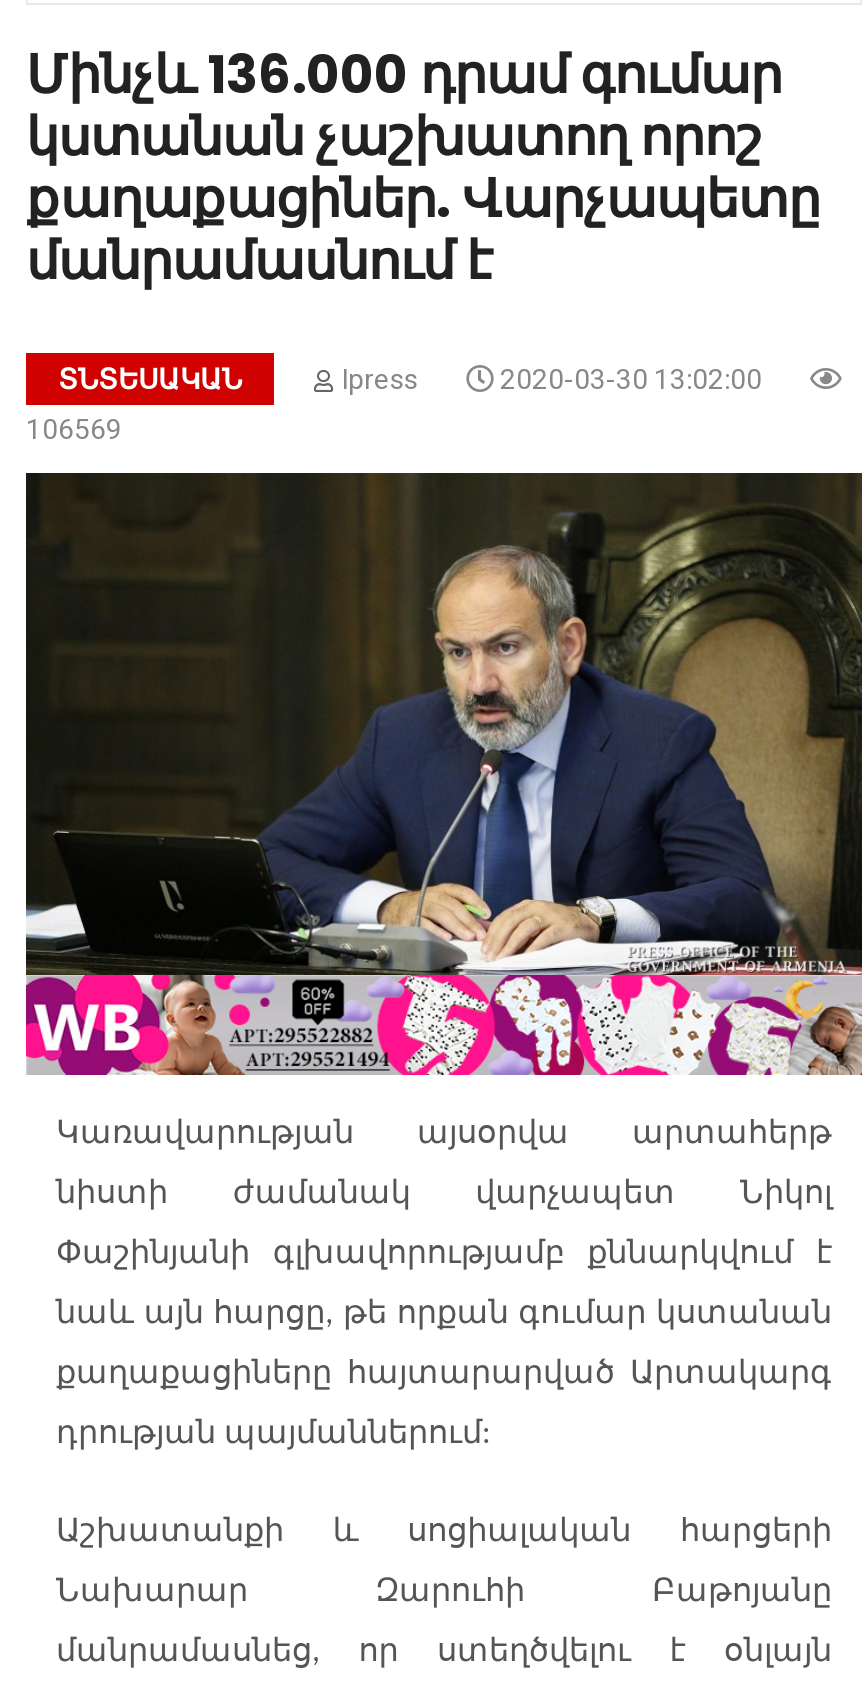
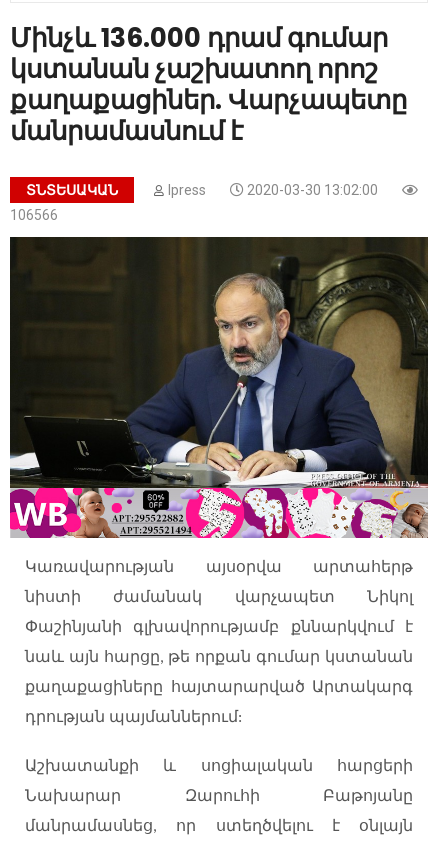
[26,412,122,444] 106569 -> [10,206,58,222] 106566

